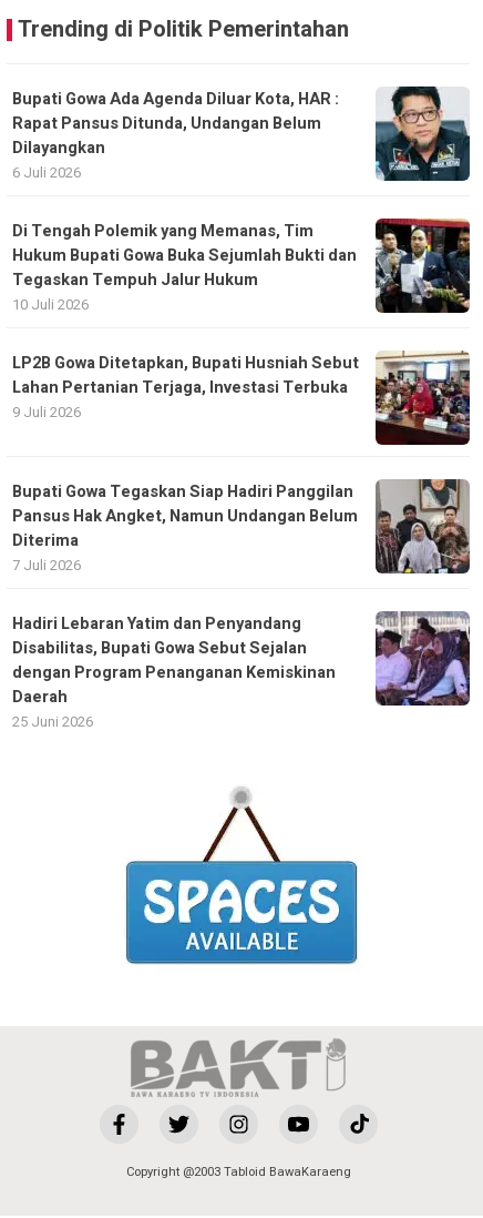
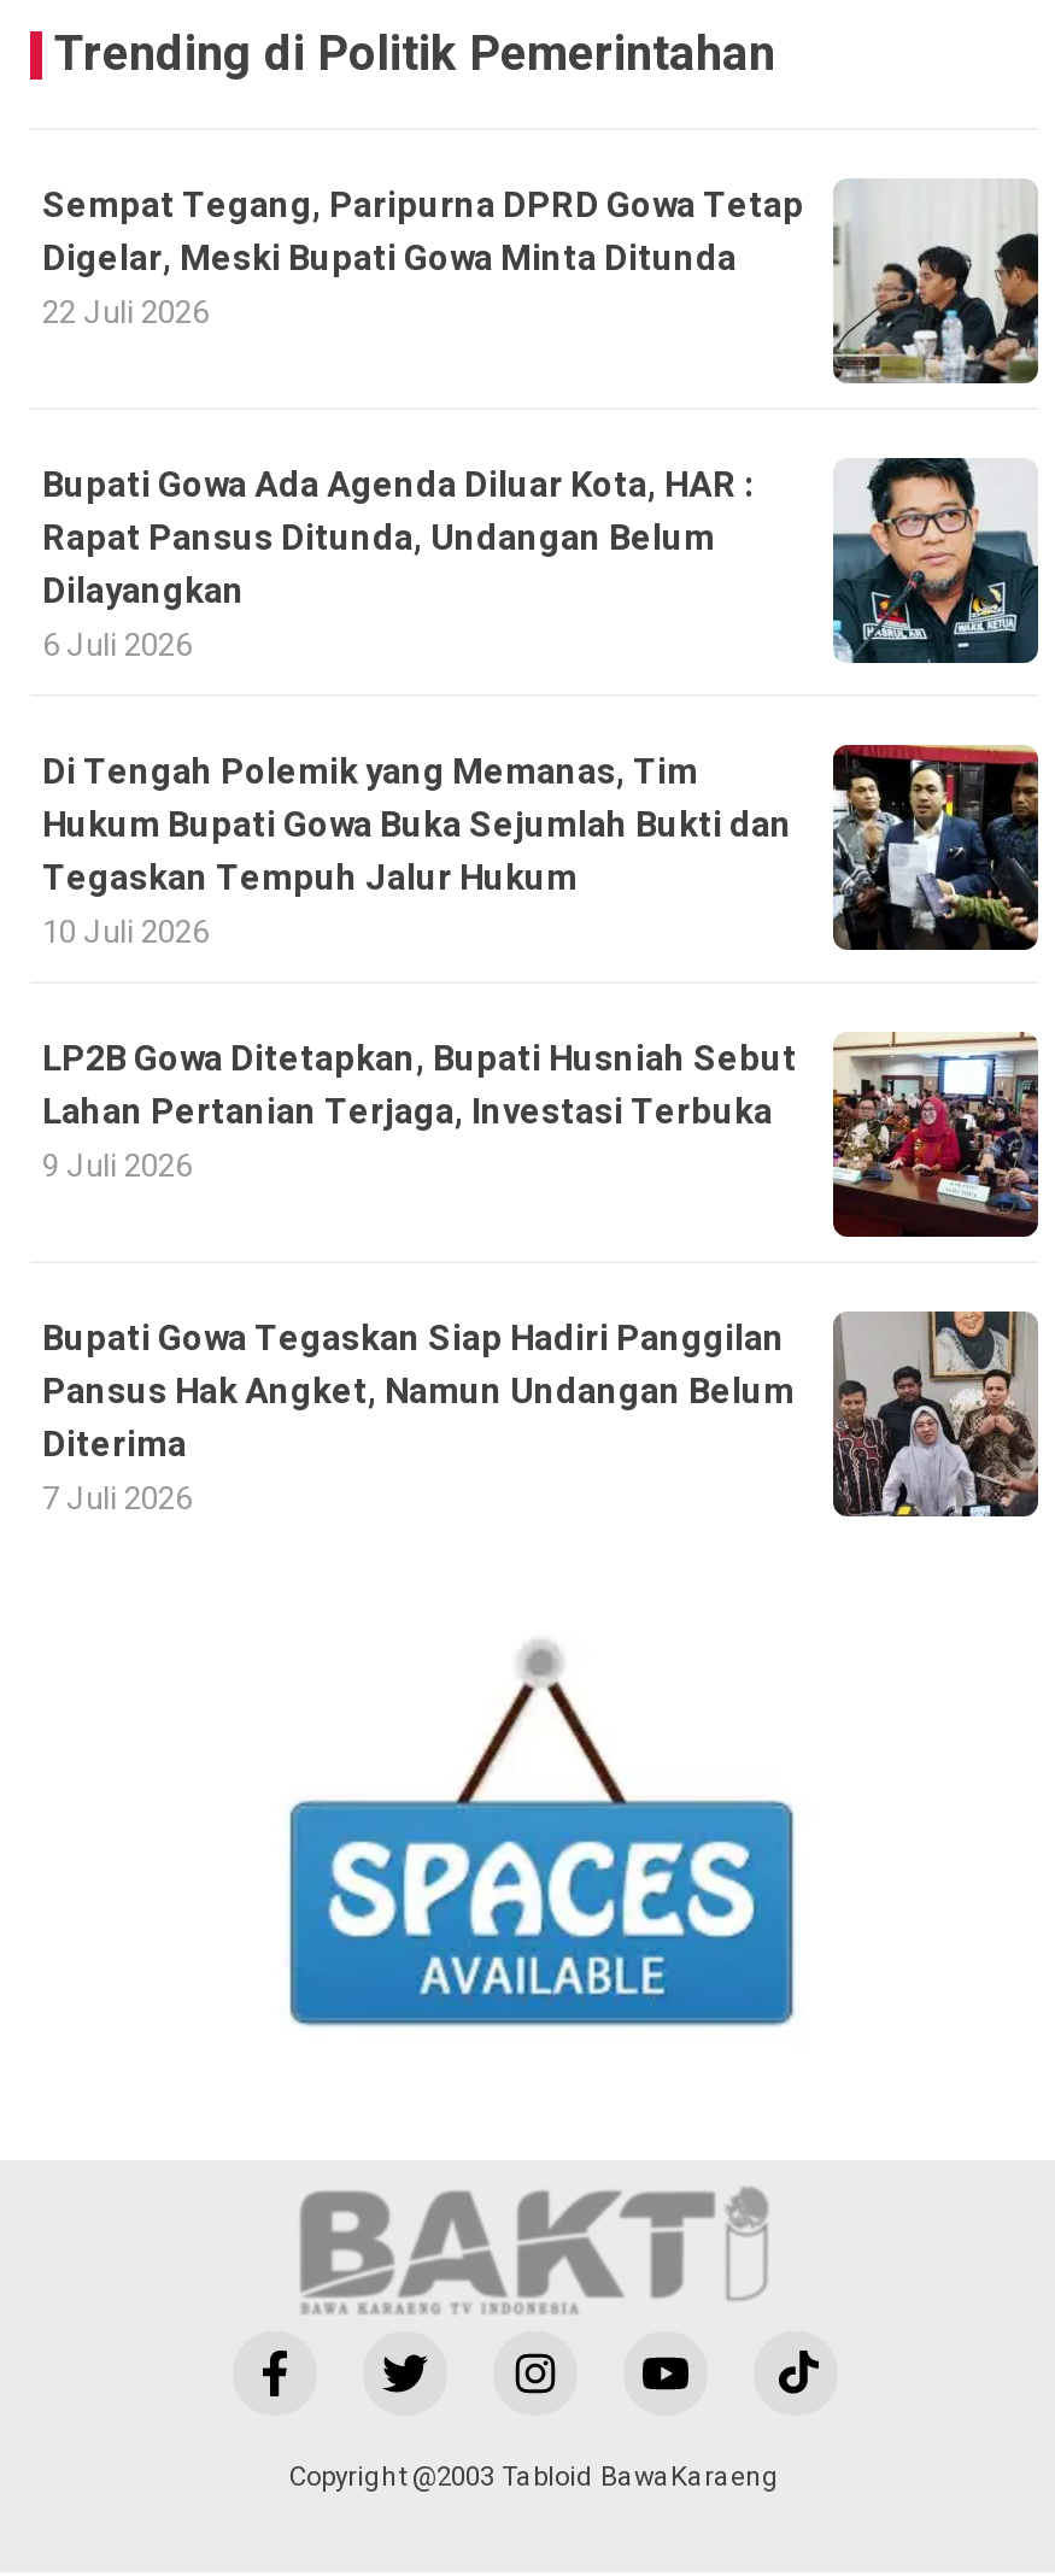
none -> [42,181,1041,386] [image] | Sempat Tegang, Paripurna DPRD Gowa Tetap | Digelar, Meski Bupati Gowa Minta Ditunda | 22 Juli 2026
moved [12,85,471,576] -> [42,456,1041,1521]: [image] | Bupati Gowa Ada Agenda Diluar Kota, HAR : | Rapat Pansus Ditunda, Undangan Belum | ... | Diterima | 7 Juli 2026
[12,610,471,732] [image] | Hadiri Lebaran Yatim dan Penyandang | Disabilitas, Bupati Gowa Sebut Sejalan | dengan Program Penanganan Kemiskinan | Daerah | 25 Juni 2026 -> none

